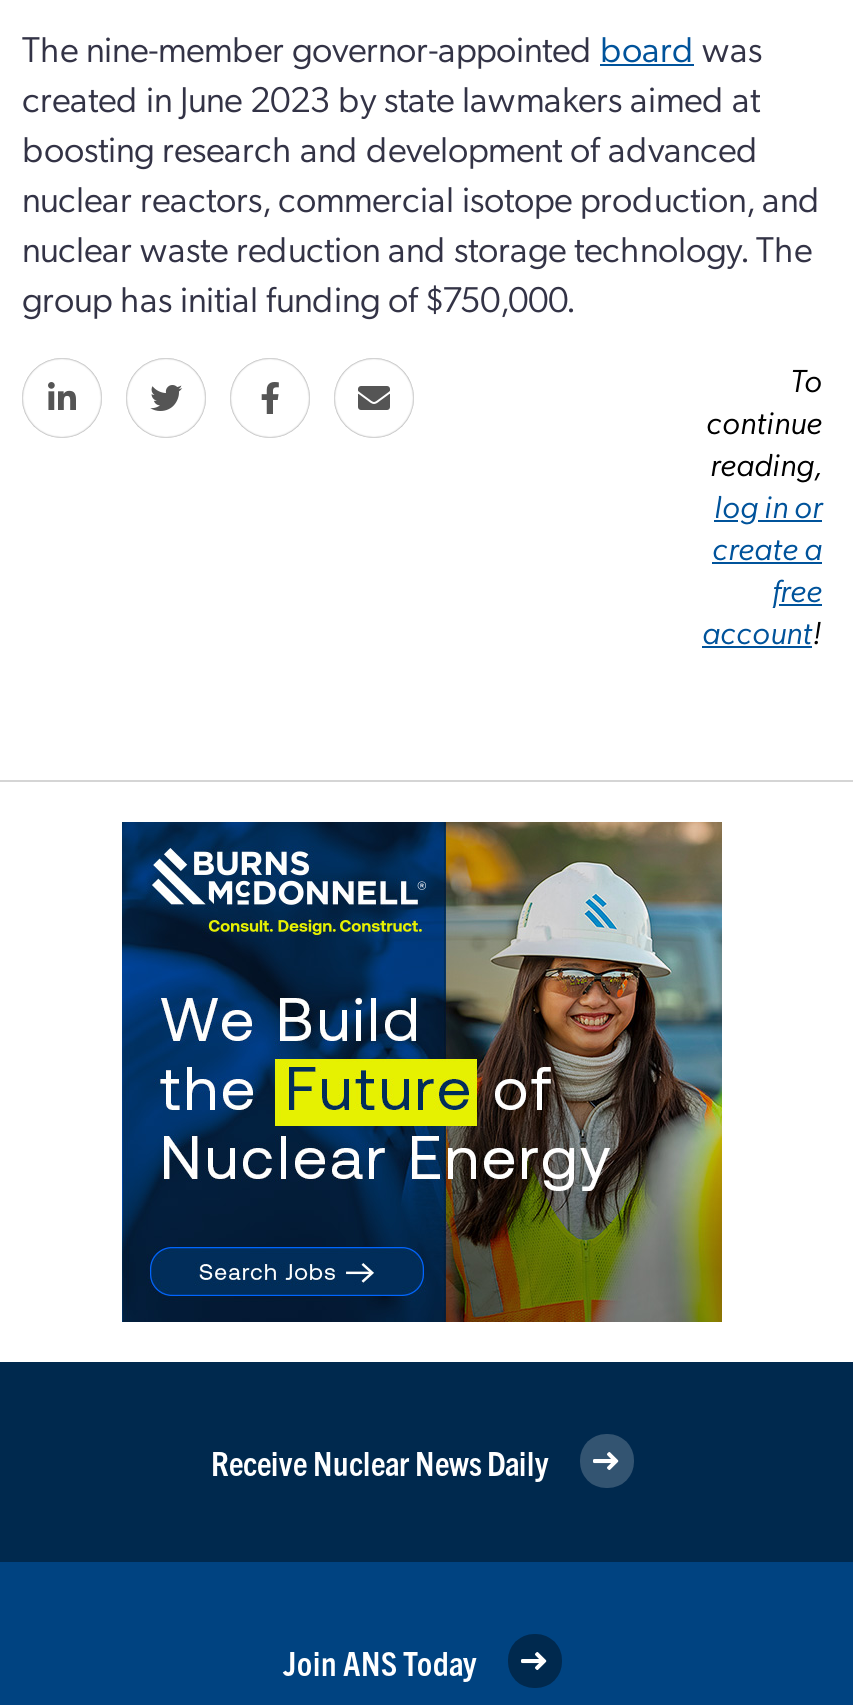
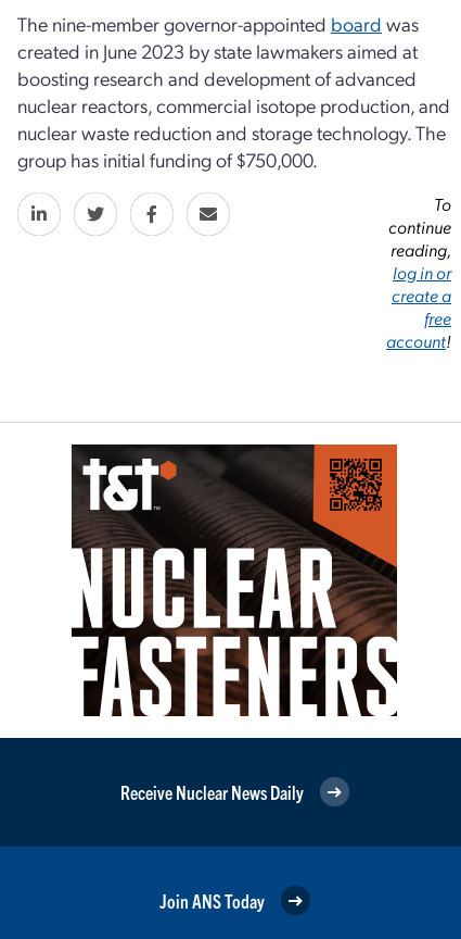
[120,820,724,1324] [image] -> [71,443,398,717] [image]

